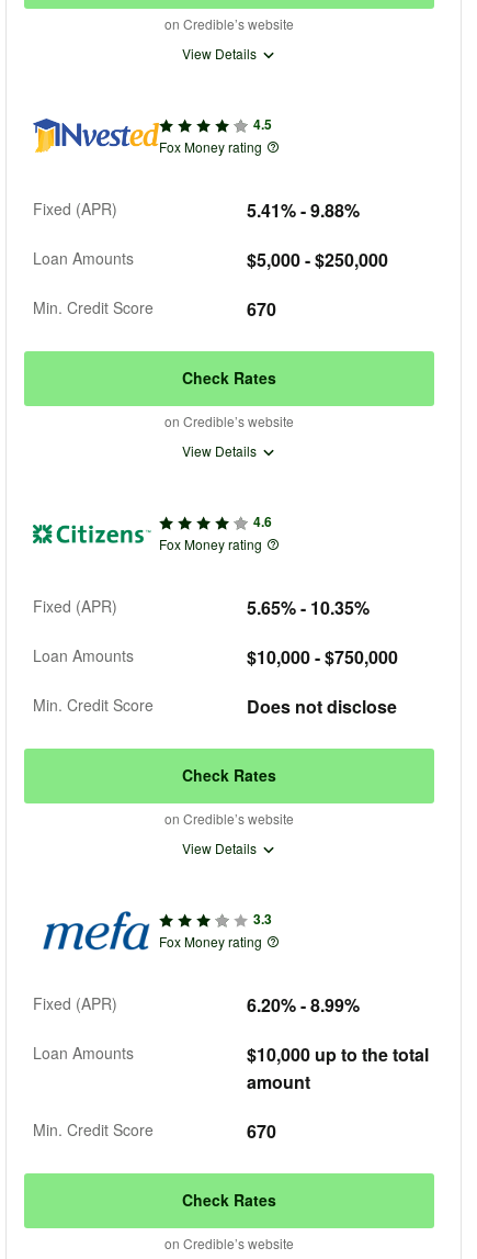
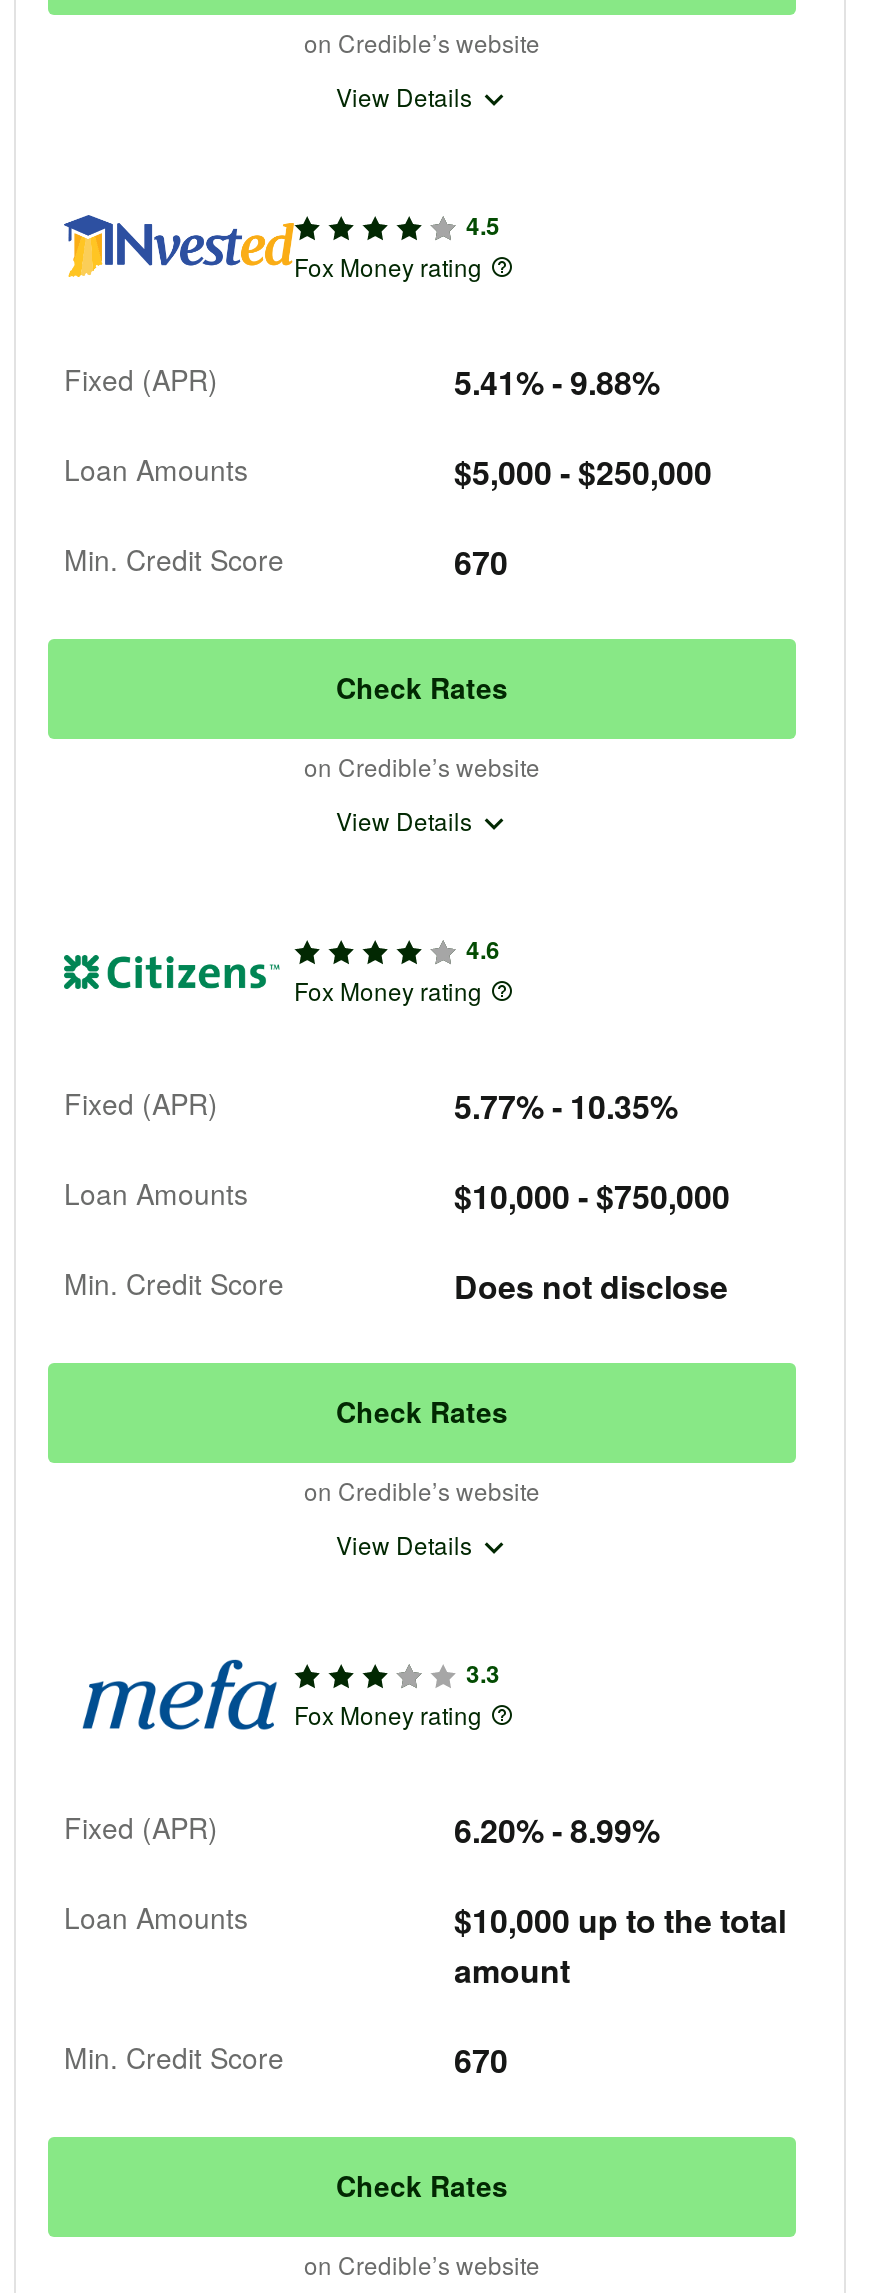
[247,595,370,620] 5.65% - 10.35% -> [454,1083,678,1129] 5.77% - 10.35%

